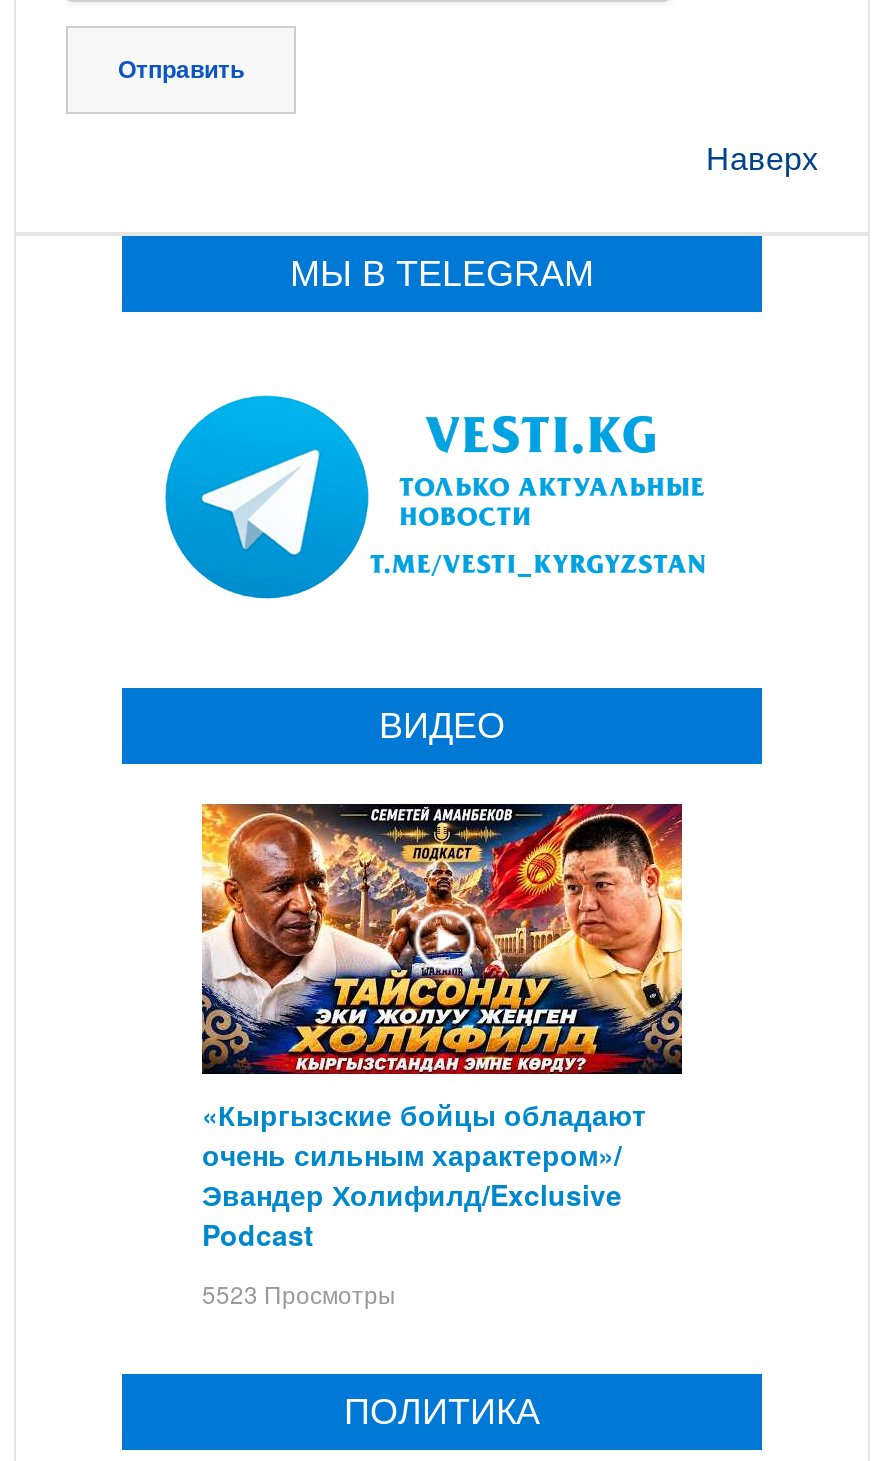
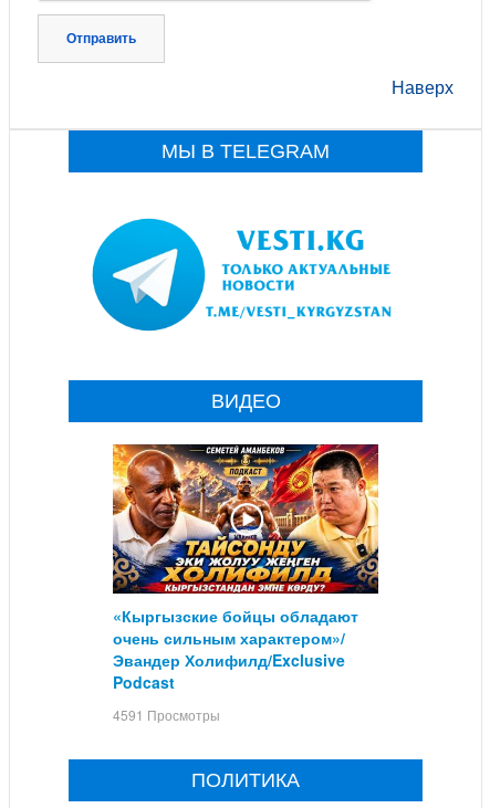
[202,1276,396,1310] 5523 Просмотры -> [113,705,220,724] 4591 Просмотры

